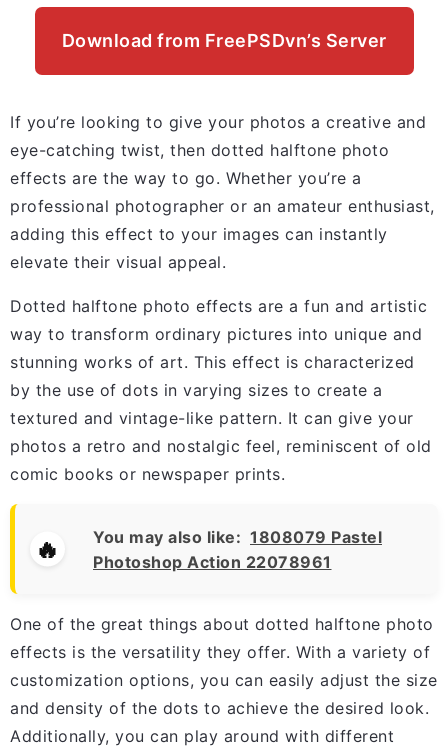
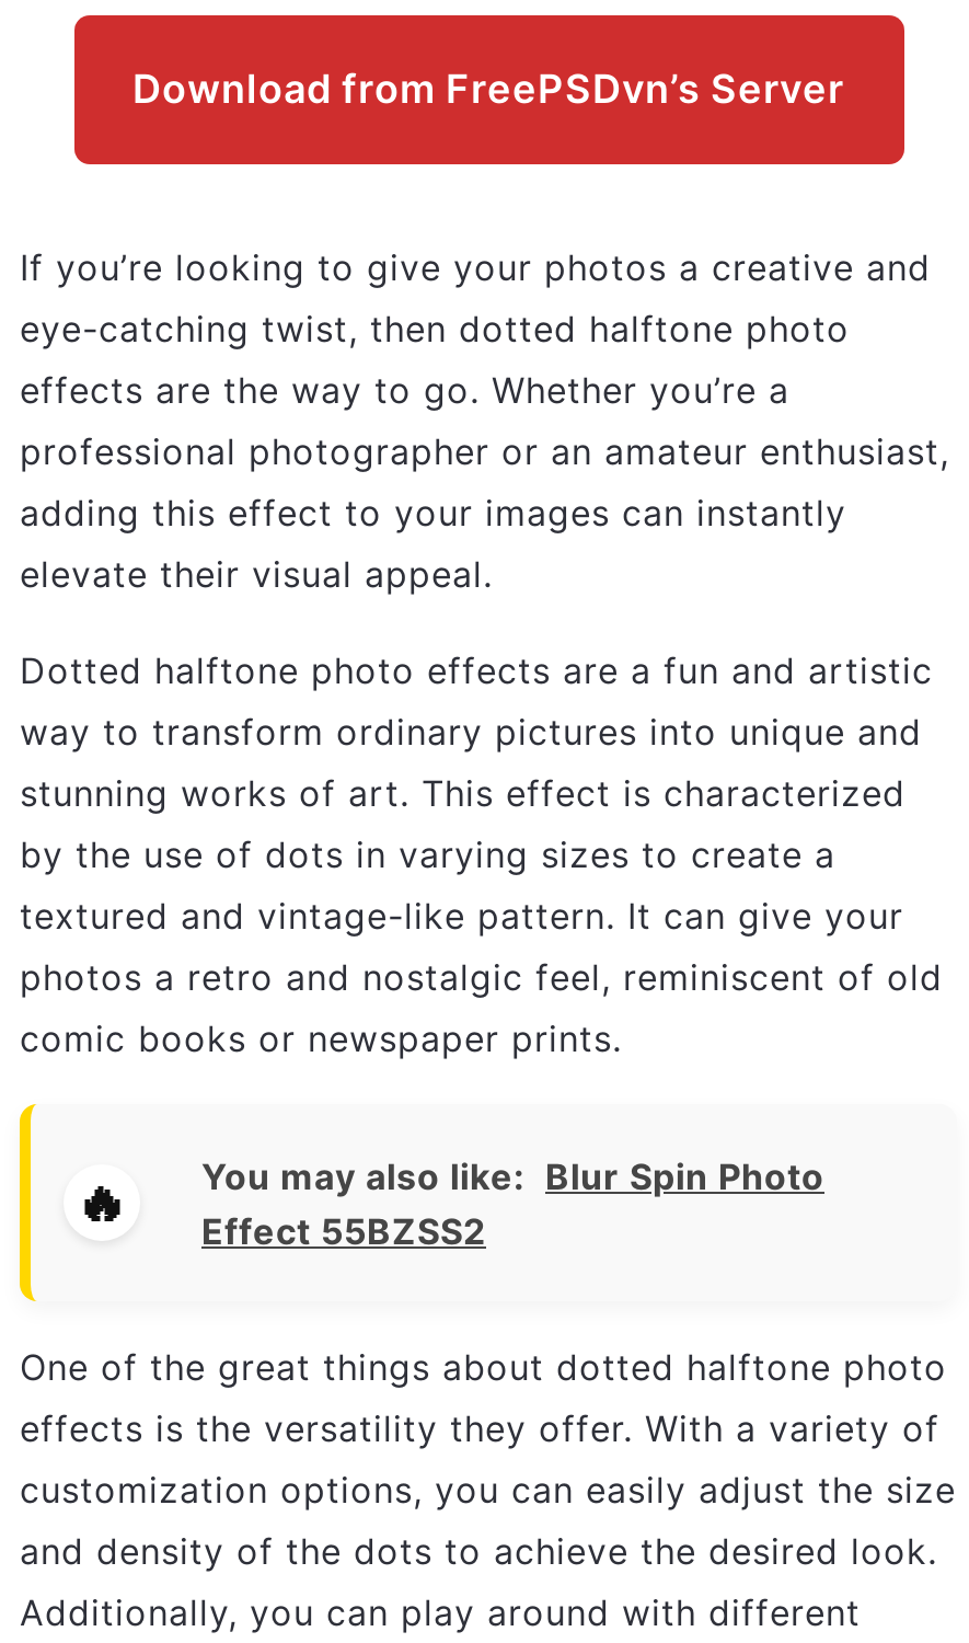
[93,527,382,572] You may also like: 1808079 Pastel | Photoshop Action 22078961 -> [201,1154,824,1253] You may also like: Blur Spin Photo | Effect 55BZSS2

